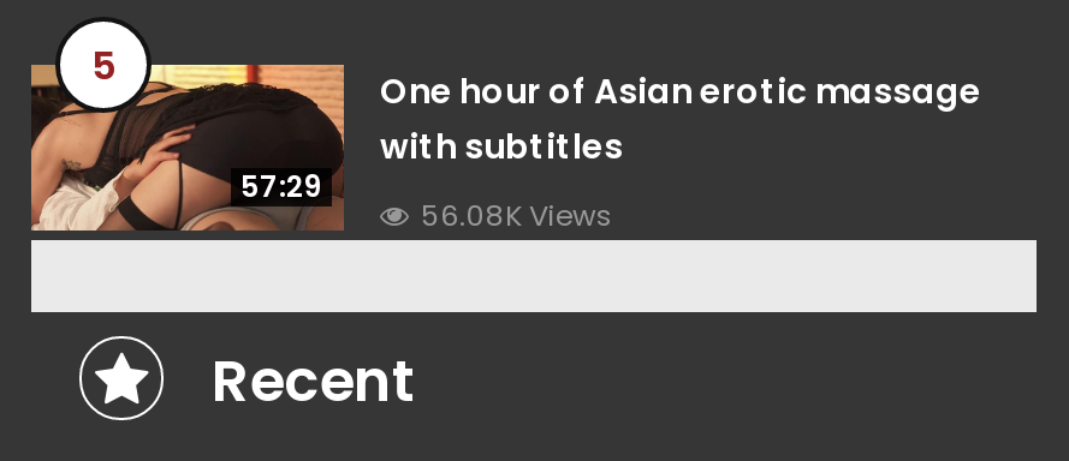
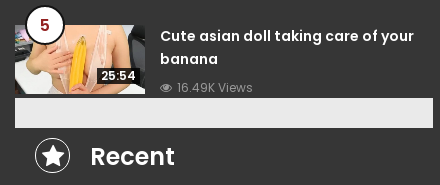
[29,62,346,233] [image] | 57:29 -> [14,24,146,95] [image] | 25:54
[380,68,981,171] One hour of Asian erotic massage | with subtitles -> [160,26,414,69] Cute asian doll taking care of your | banana
[421,195,613,236] 56.08K Views -> [177,79,253,96] 16.49K Views

